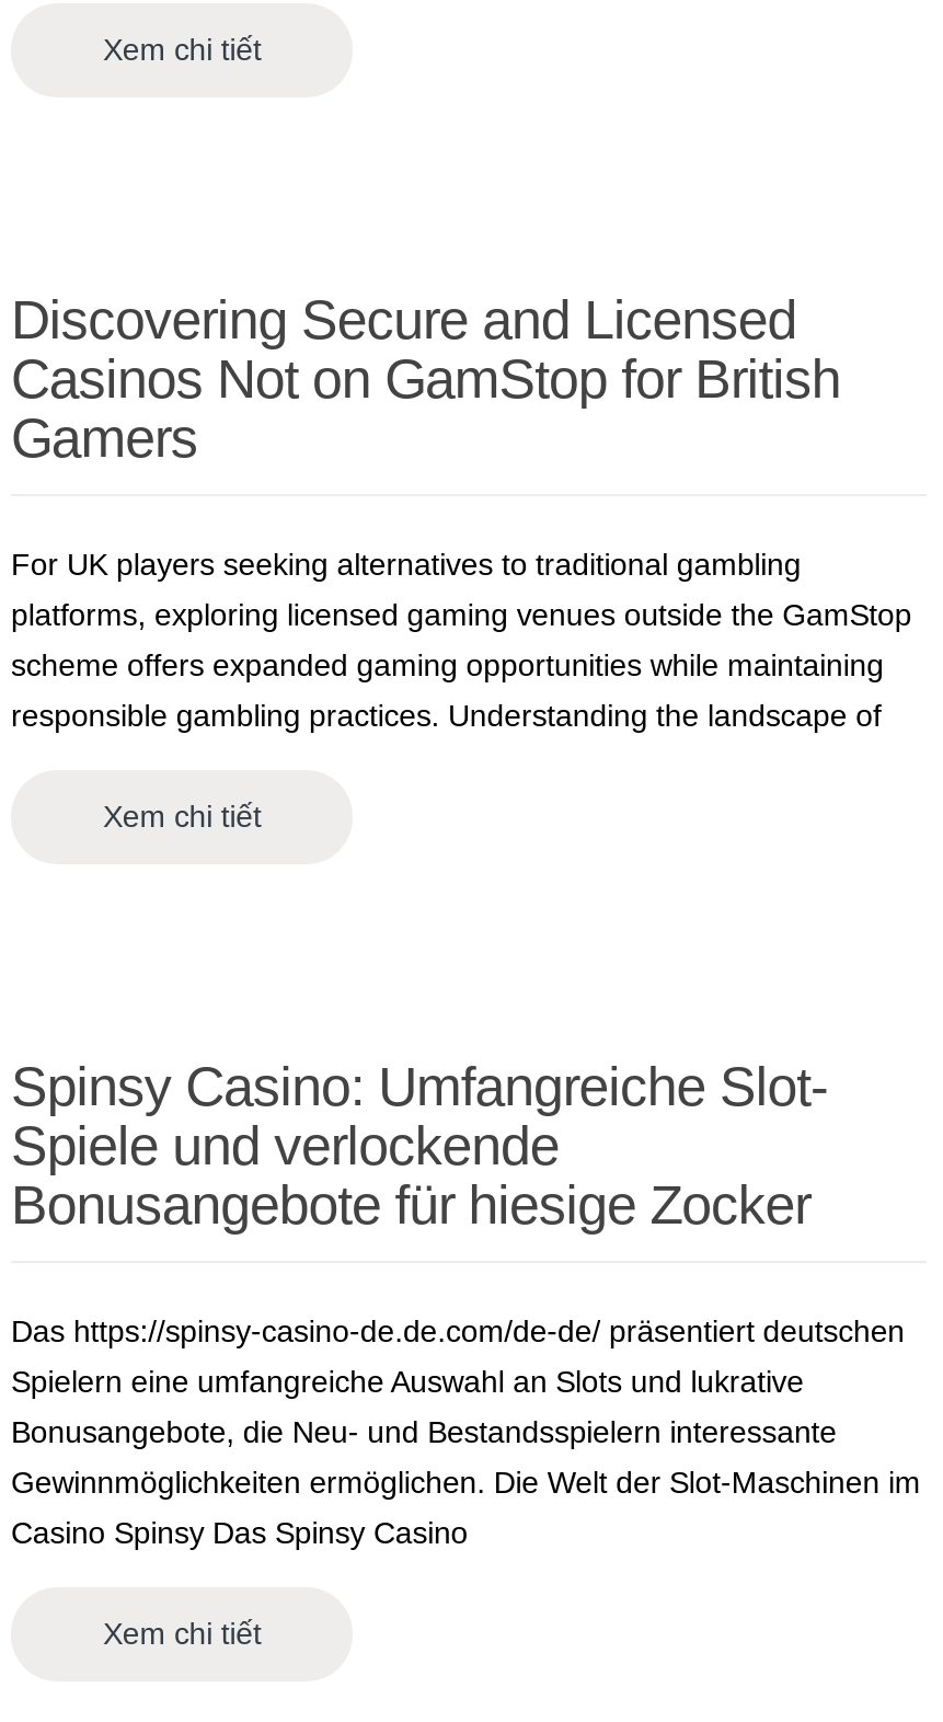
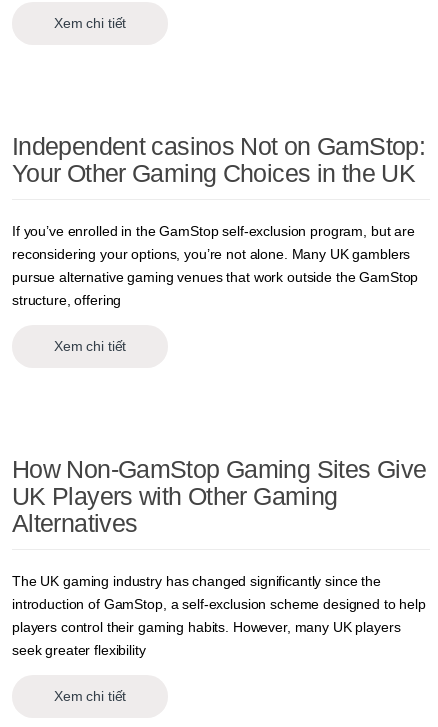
[11,289,841,468] Discovering Secure and Licensed | Casinos Not on GamStop for British | Gamers -> [12,132,425,187] Independent casinos Not on GamStop: | Your Other Gaming Choices in the UK
[11,547,912,733] For UK players seeking alternatives to traditional gambling | platforms, exploring licensed gaming venues outside the GamStop | scheme offers expanded gaming opportunities while maintaining | responsible gambling practices. Understanding the landscape of -> [12,223,418,308] If you’ve enrolled in the GamStop self-exclusion program, but are | reconsidering your options, you’re not alone. Many UK gamblers | pursue alternative gaming venues that work outside the GamStop | structure, offering
[11,1055,827,1235] Spinsy Casino: Umfangreiche Slot- | Spiele und verlockende | Bonusangebote für hiesige Zocker -> [12,455,426,537] How Non-GamStop Gaming Sites Give | UK Players with Other Gaming | Alternatives
[11,1314,920,1550] Das https://spinsy-casino-de.de.com/de-de/ präsentiert deutschen | Spielern eine umfangreiche Auswahl an Slots und lukrative | Bonusangebote, die Neu- und Bestandsspielern interessante | Gewinnmöglichkeiten ermöglichen. Die Welt der Slot-Maschinen im | Casino Spinsy Das Spinsy Casino -> [12,573,426,658] The UK gaming industry has changed significantly since the | introduction of GamStop, a self-exclusion scheme designed to help | players control their gaming habits. However, many UK players | seek greater flexibility

